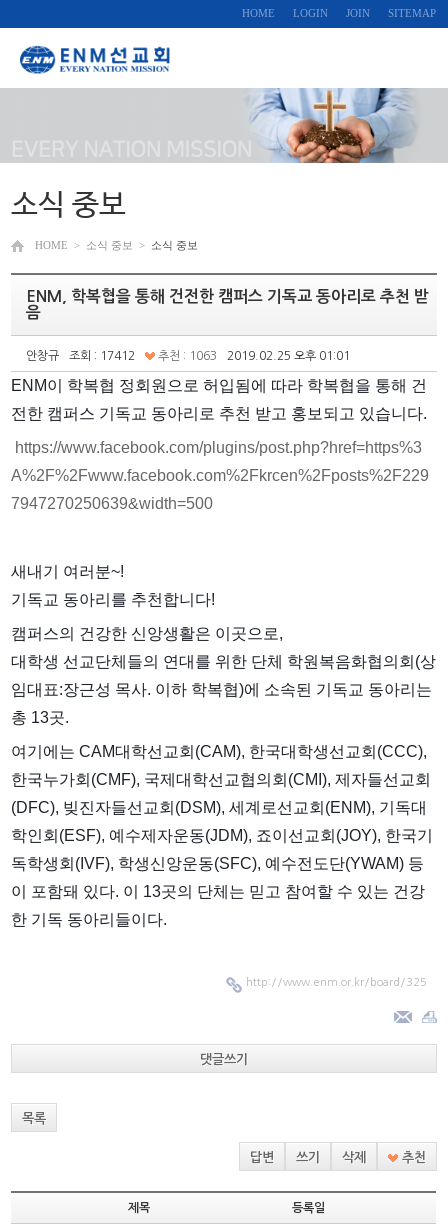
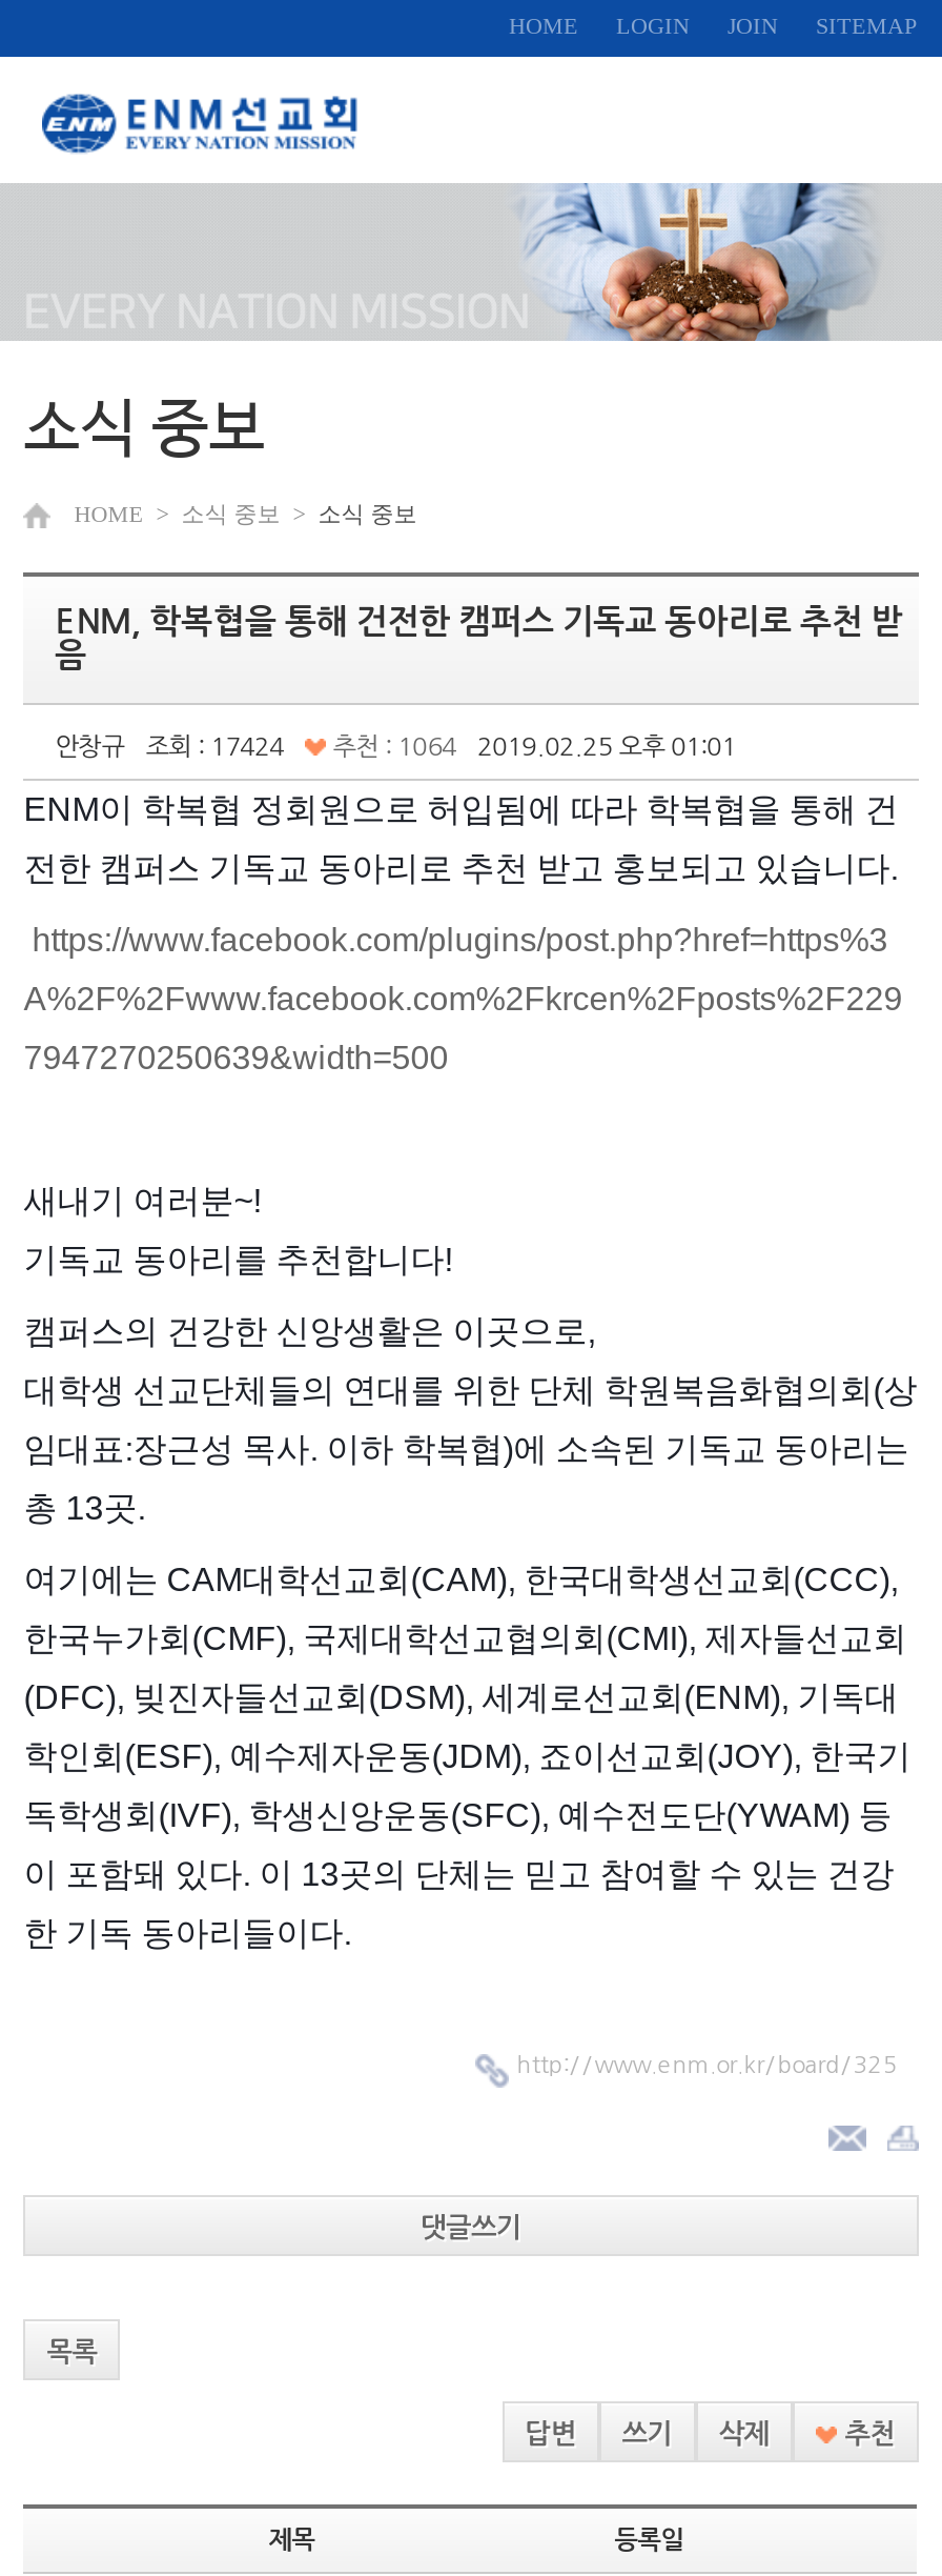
[69,350,135,362] 조회 : 17412 -> [146,734,284,759] 조회 : 17424
[155,350,217,362] 추천 : 1063 -> [326,734,457,759] 추천 : 1064

